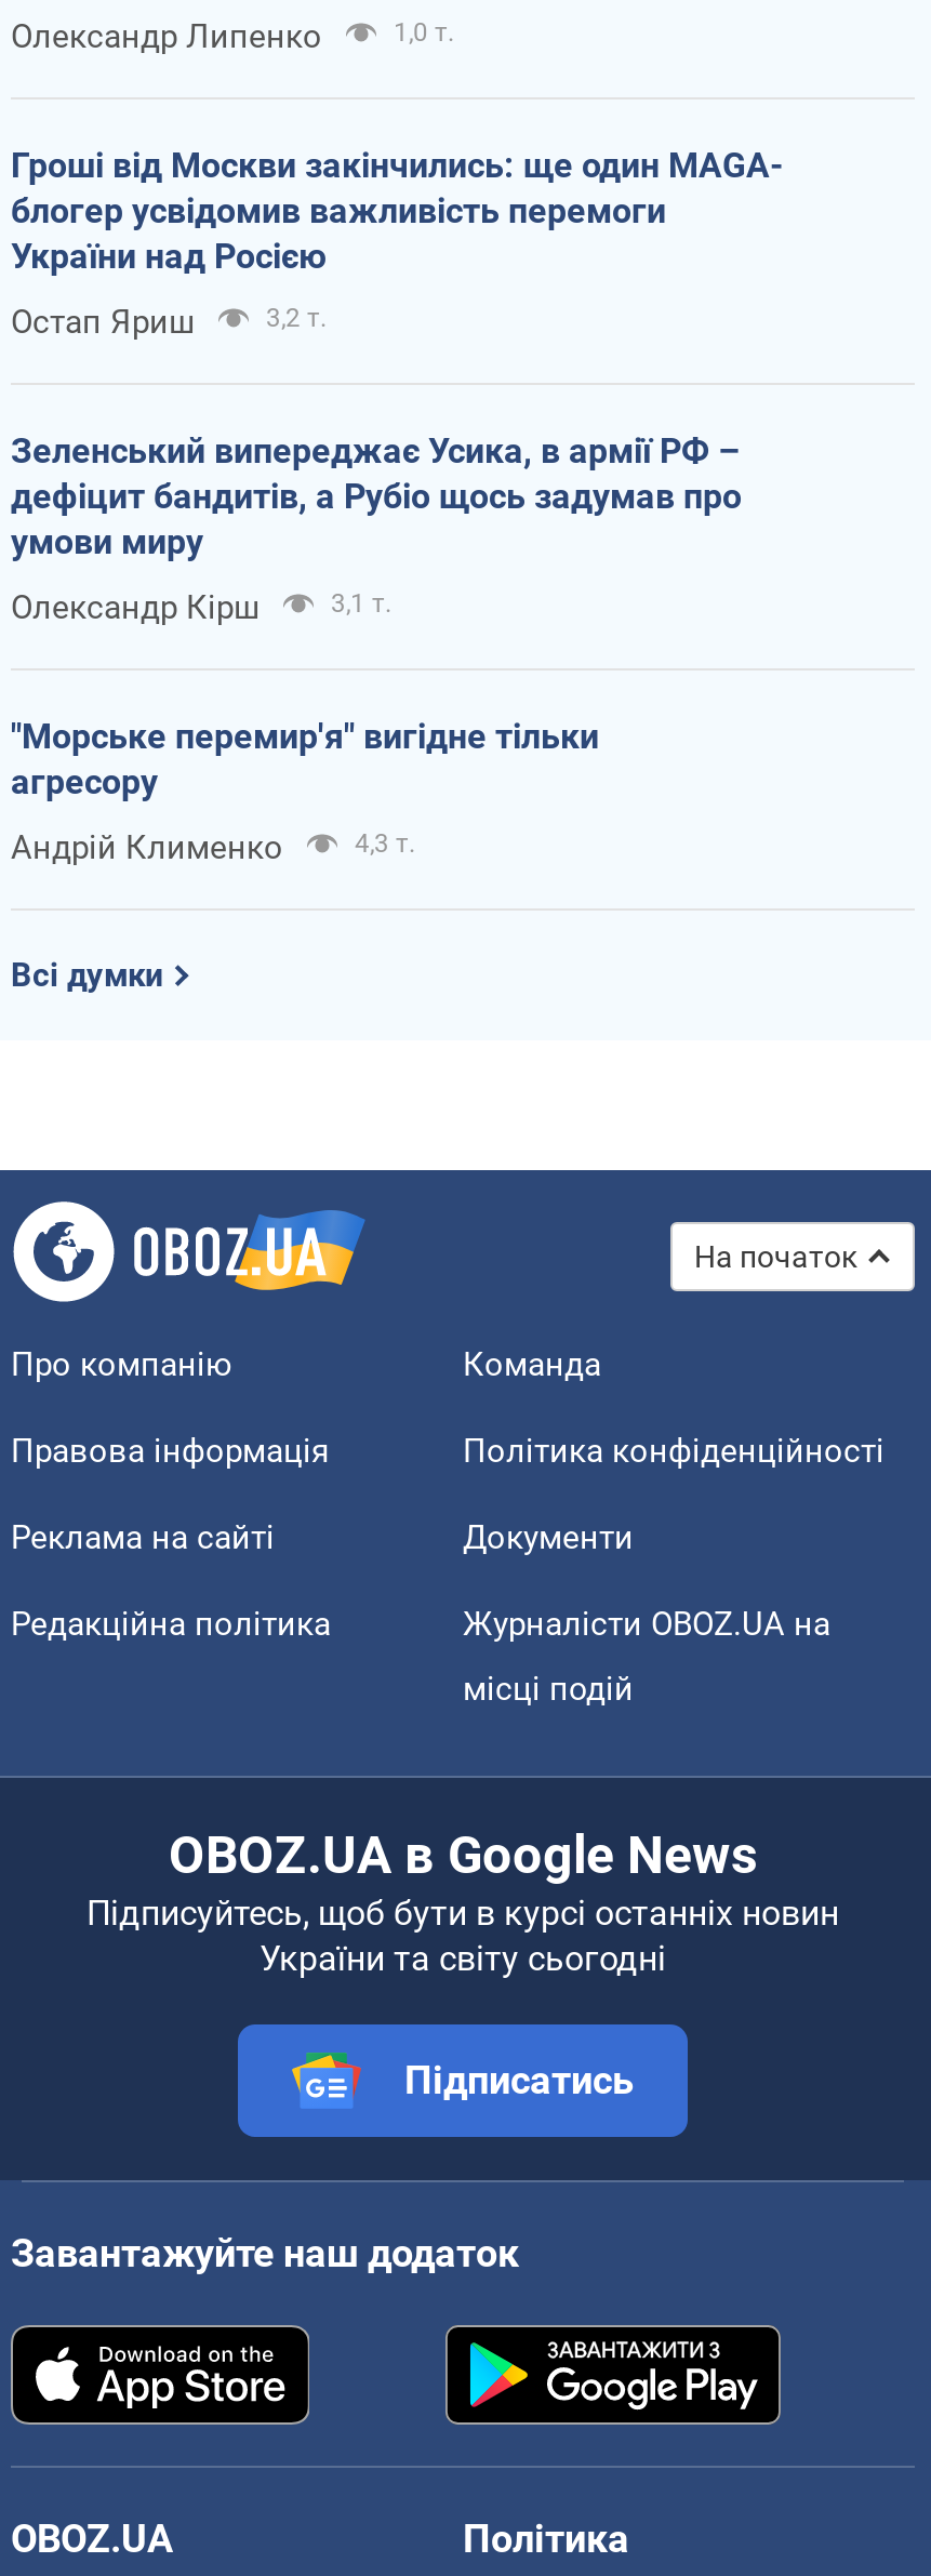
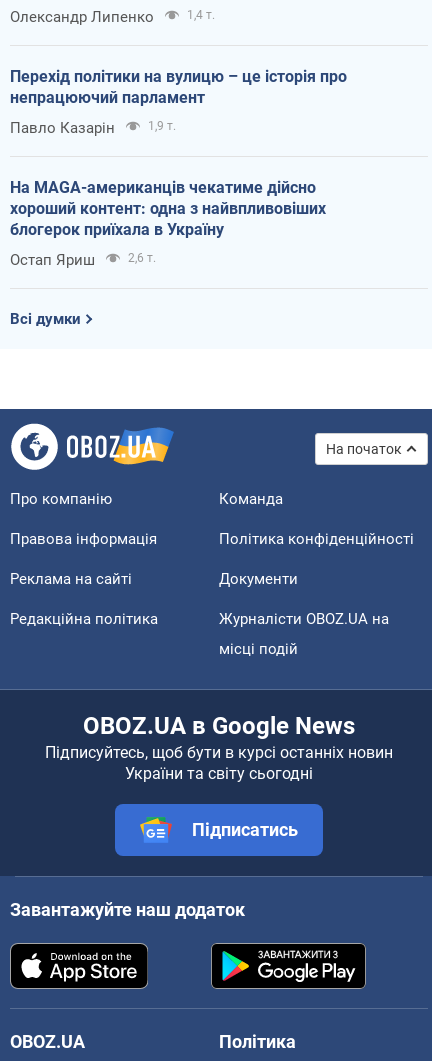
[11,17,783,276] 1,0 т. | Гроші від Москви закінчились: ще один MAGA- | блогер усвідомив важливість перемоги | України над Росією -> [10,8,347,239] 1,4 т. | Перехід політики на вулицю – це історія про | непрацюючий парламент | Павло Казарін | 1,9 т. | На MAGA-американців чекатиме дійсно | хороший контент: одна з найвпливовіших | блогерок приїхала в Україну
[11,302,742,867] 3,2 т. | Зеленський випереджає Усика, в армії РФ – | дефіцит бандитів, а Рубіо щось задумав про | умови миру | Олександр Кірш | 3,1 т. | "Морське перемир'я" вигідне тільки | агресору | Андрій Клименко | 4,3 т. -> [128,251,156,265] 2,6 т.
moved [11,302,195,341] -> [10,251,95,269]: Остап Яриш

